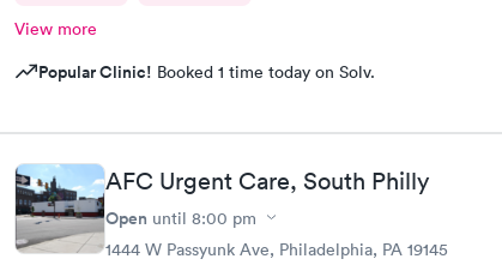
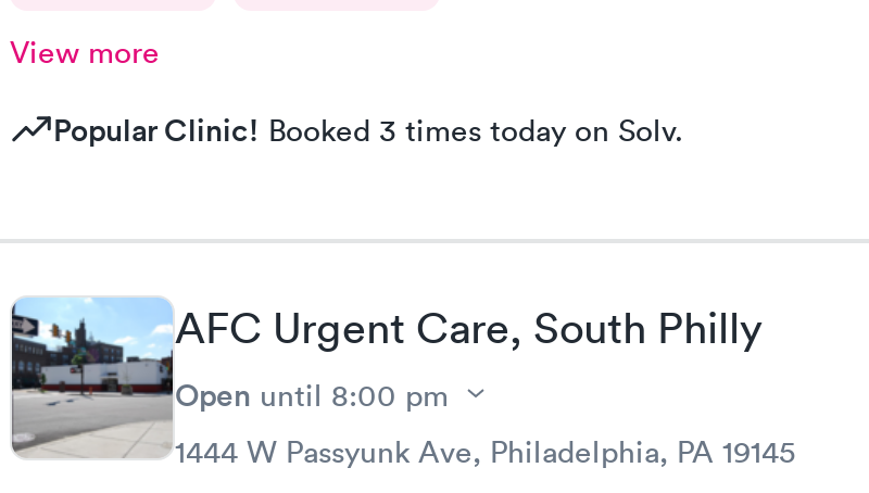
[38,60,375,84] Popular Clinic! Booked 1 time today on Solv. -> [53,109,683,152] Popular Clinic! Booked 3 times today on Solv.

